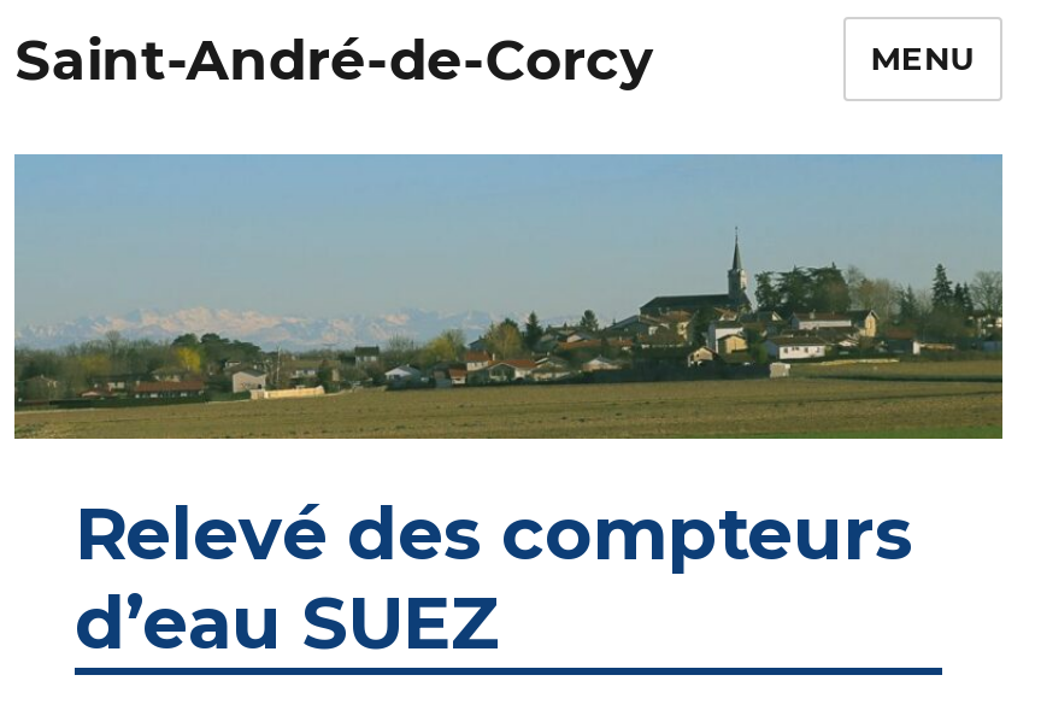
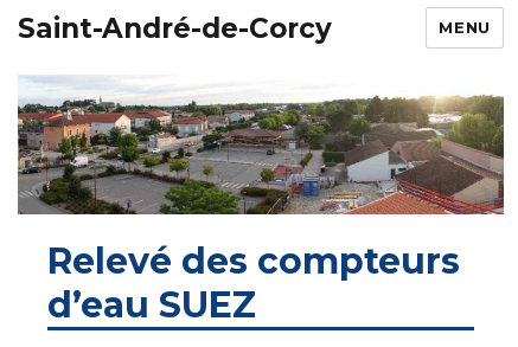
[14,152,1005,441] [image] -> [17,75,505,216] [image]

